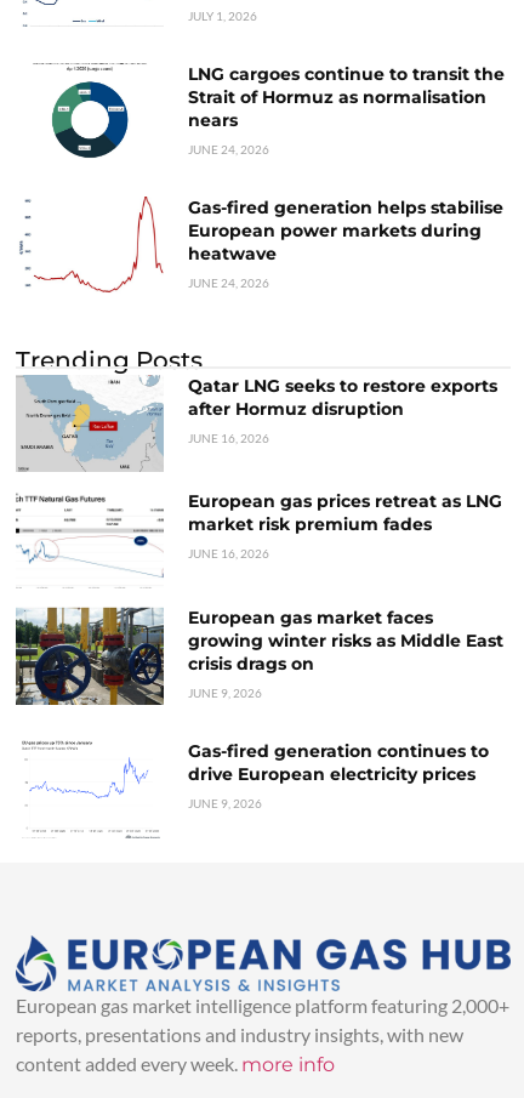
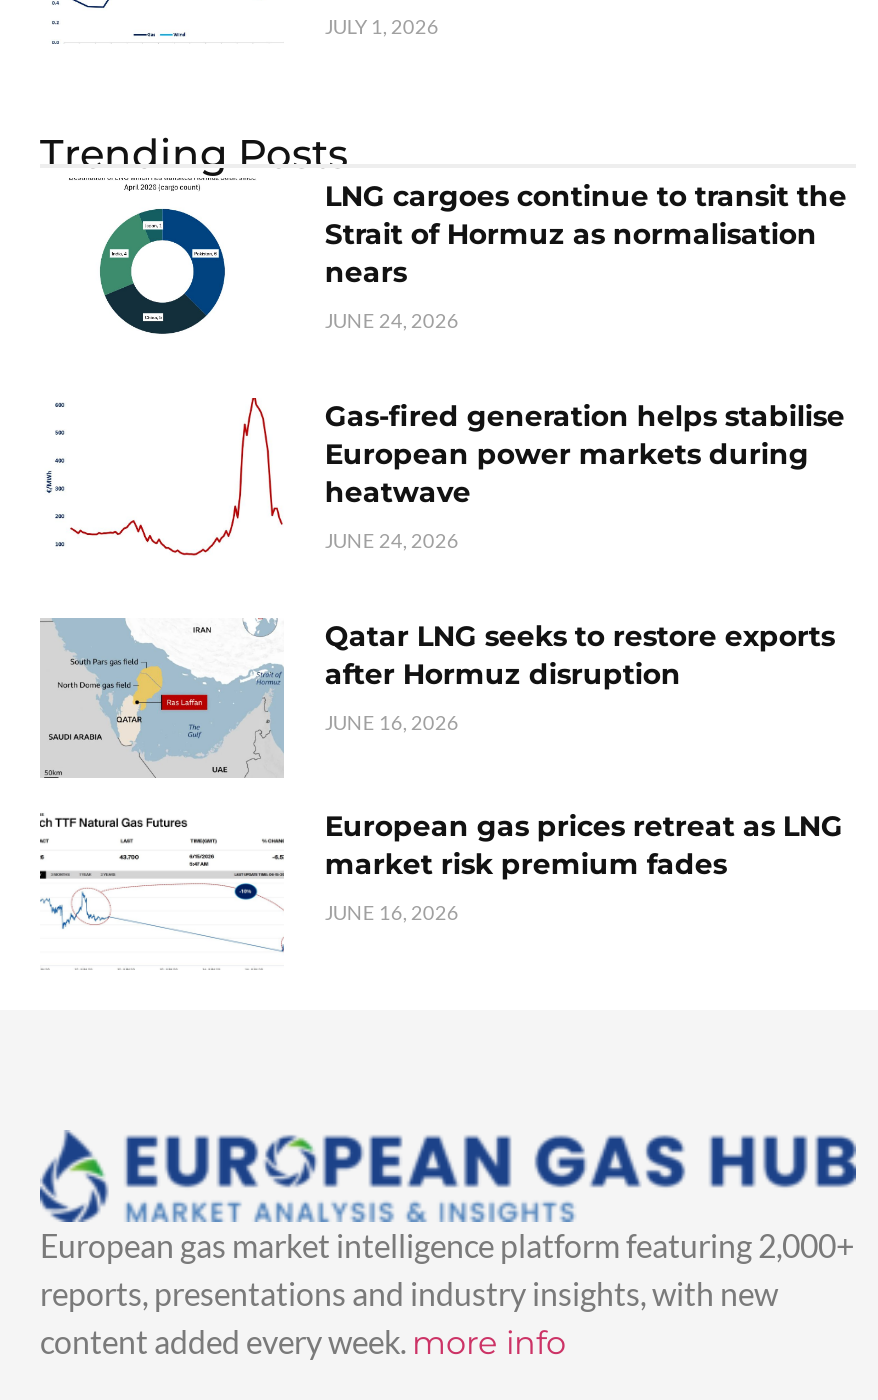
moved [188,63,505,289] -> [325,177,847,551]: LNG cargoes continue to transit the | Strait of Hormuz as normalisation | nears | JUNE 24, 2026 | Gas-fired generation helps stabilise | European power markets during | heatwave | JUNE 24, 2026
moved [16,345,203,374] -> [40,129,348,177]: Trending Posts
[15,607,504,811] [image] | European gas market faces | growing winter risks as Middle East | crisis drags on | JUNE 9, 2026 | Gas-fired generation continues to | drive European electricity prices | JUNE 9, 2026 -> none

